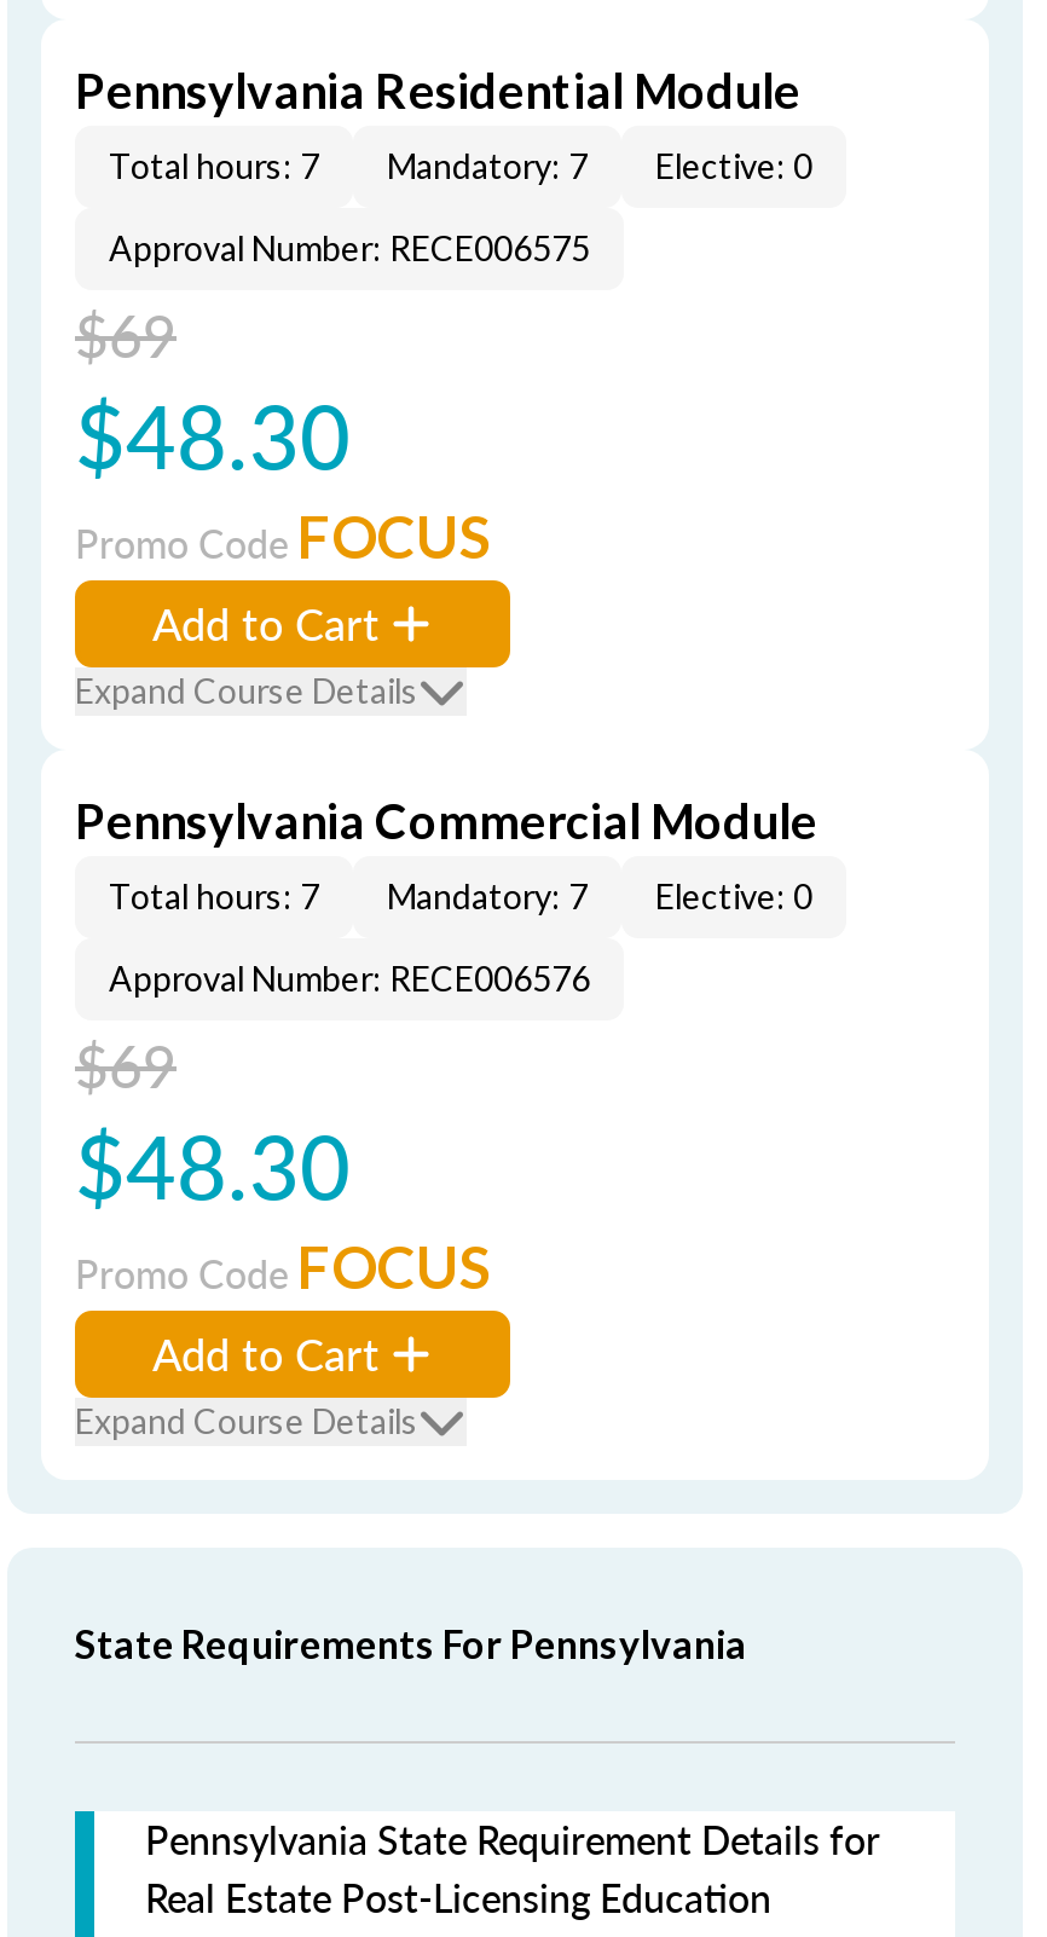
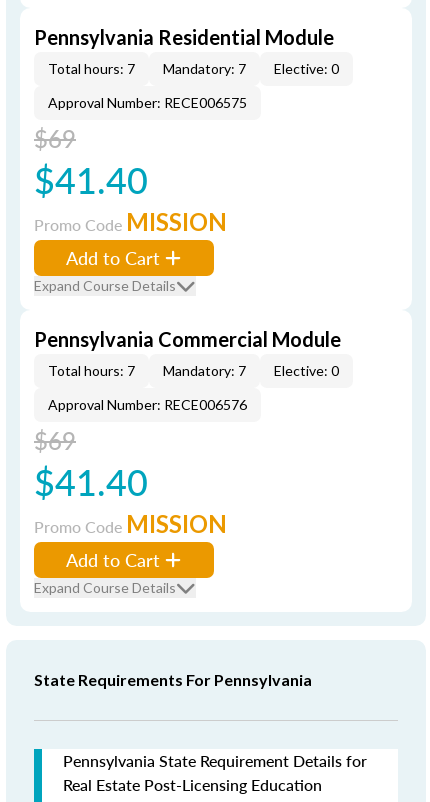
[75,372,351,496] $48.30 -> [34,154,148,205] $41.40
[75,501,491,571] Promo Code FOCUS -> [34,207,227,236] Promo Code MISSION
[75,1103,351,1226] $48.30 -> [34,456,148,507] $41.40
[75,1231,491,1301] Promo Code FOCUS -> [34,509,227,538] Promo Code MISSION

